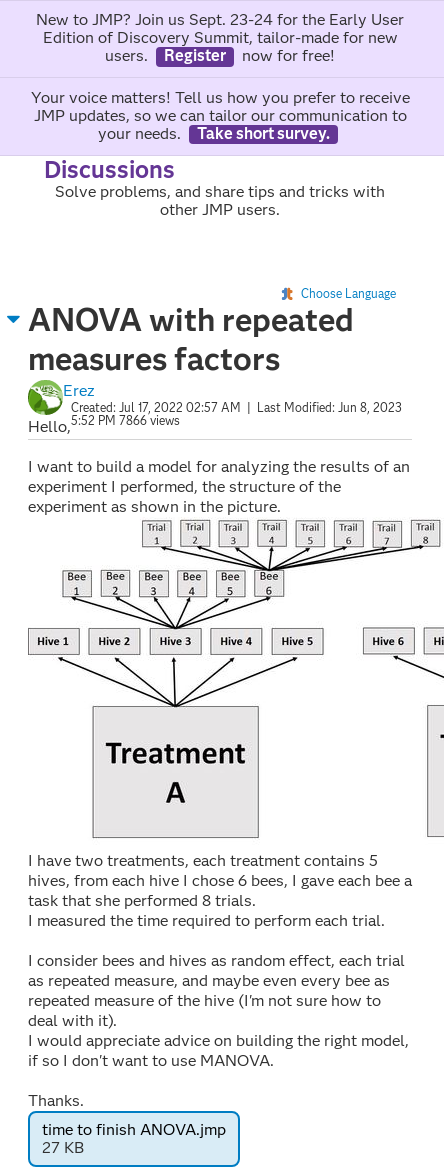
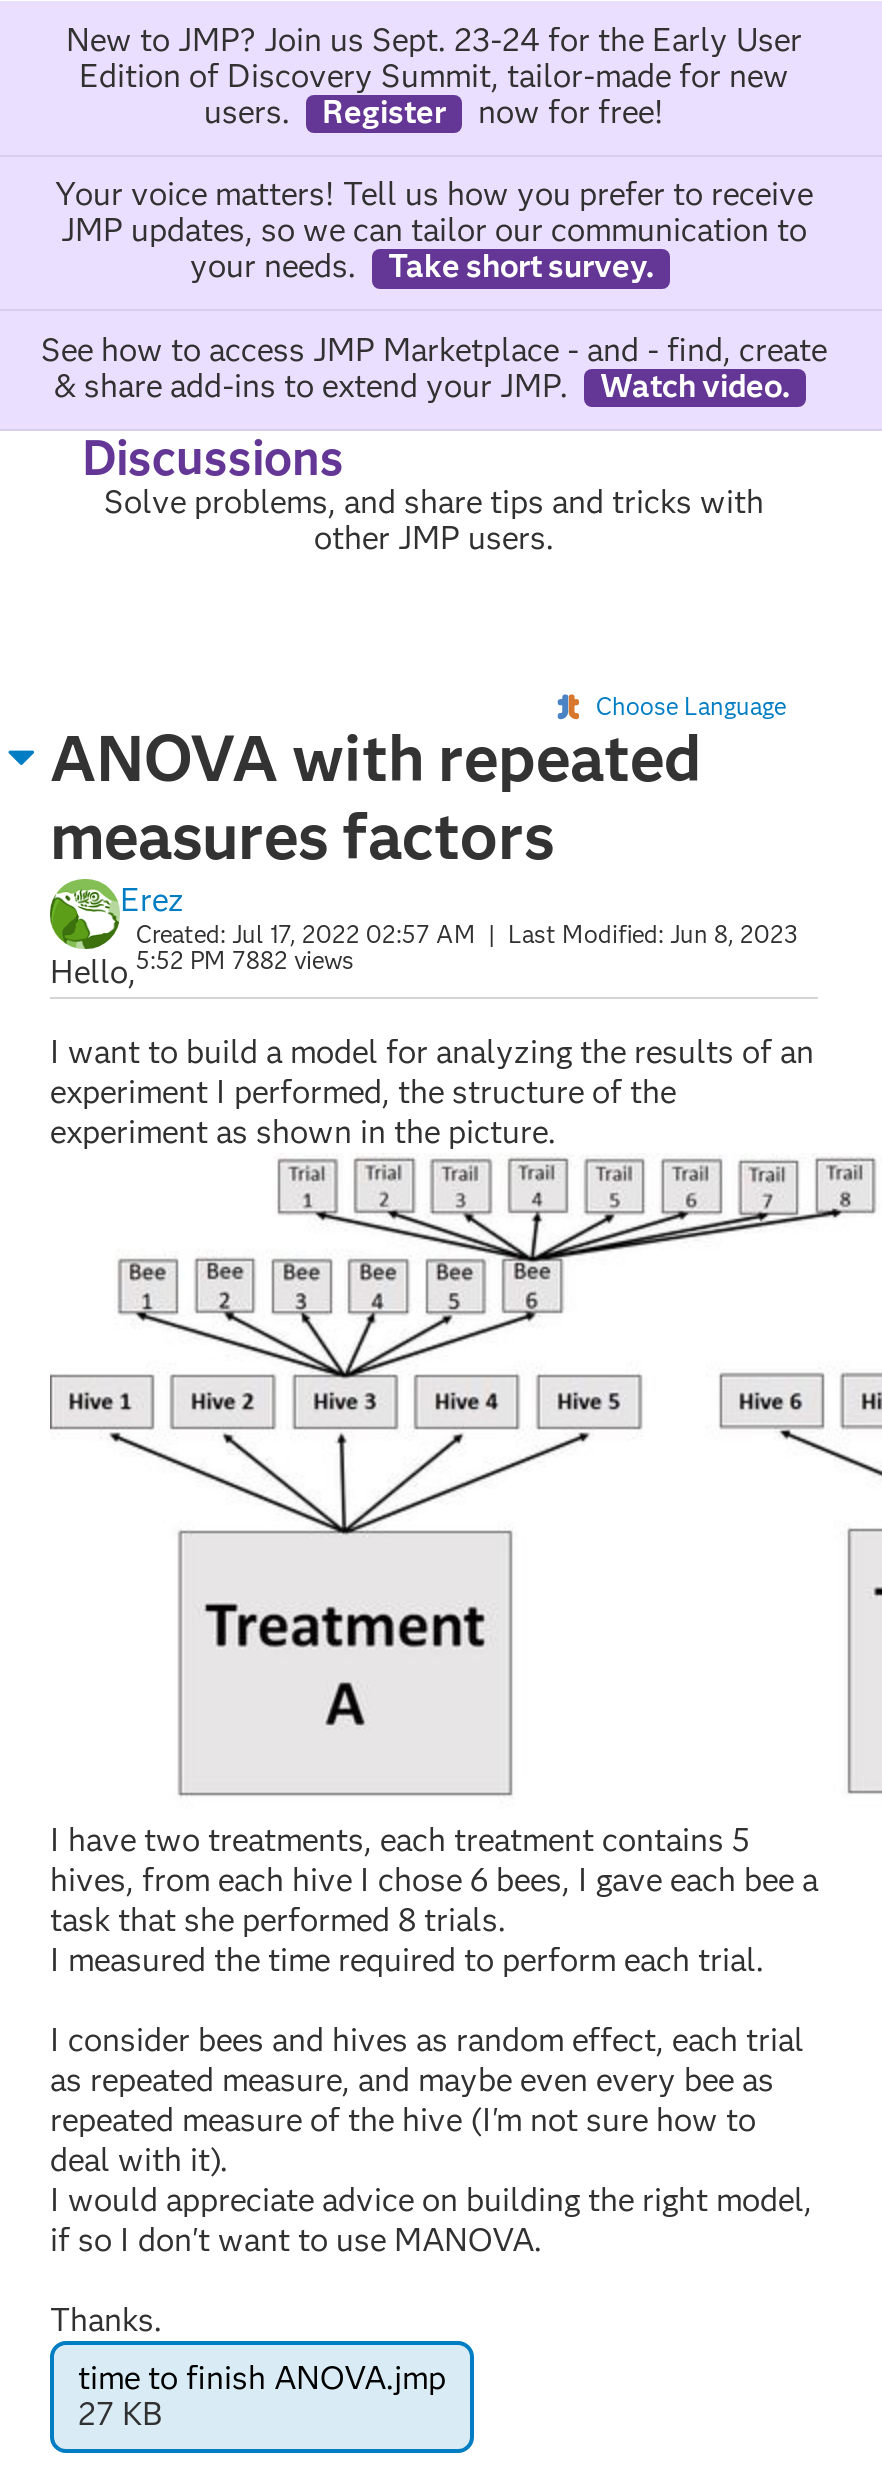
none -> [41,330,827,404] See how to access JMP Marketplace - and - find, create | & share add-ins to extend your JMP. | Watch video.
[28,413,180,435] Hello, 5:52 PM 7866 views -> [50,945,354,990] Hello, 5:52 PM 7882 views

